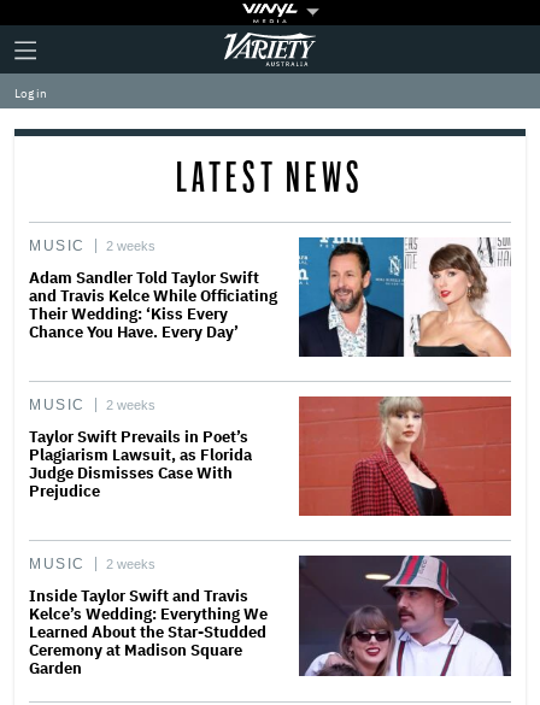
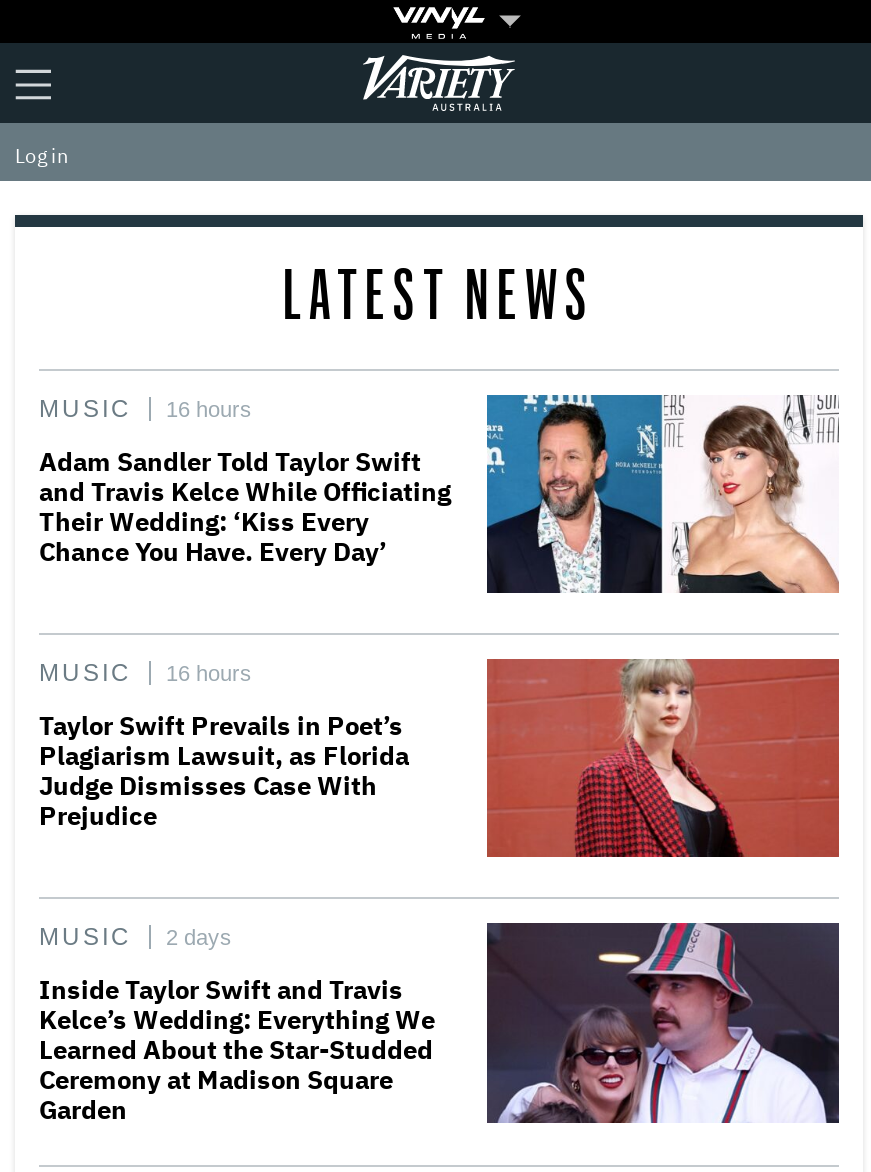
[29,237,155,254] MUSIC 2 weeks -> [39,395,252,423] MUSIC 16 hours
[29,397,155,414] MUSIC 2 weeks -> [39,659,252,687] MUSIC 16 hours
[29,556,155,573] MUSIC 2 weeks -> [39,924,232,952] MUSIC 2 days

